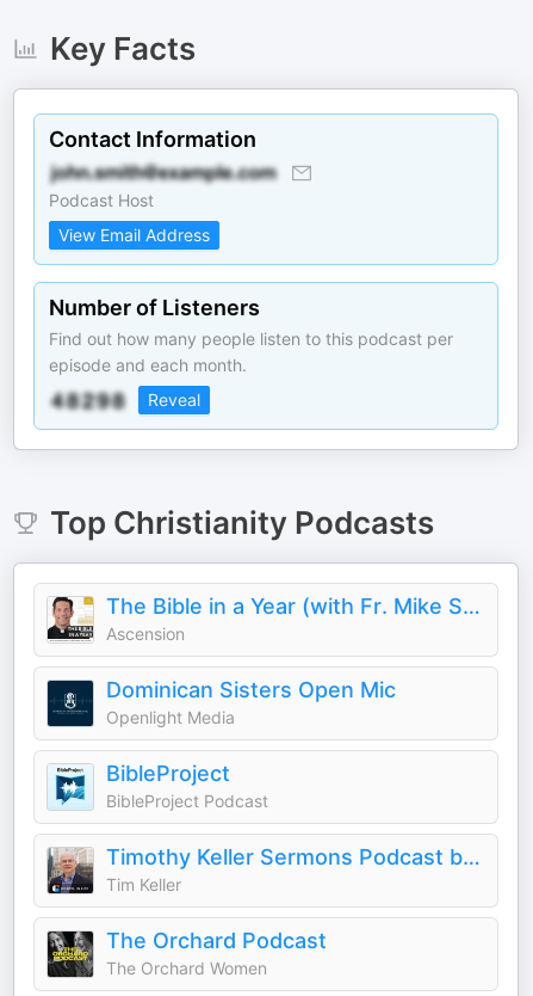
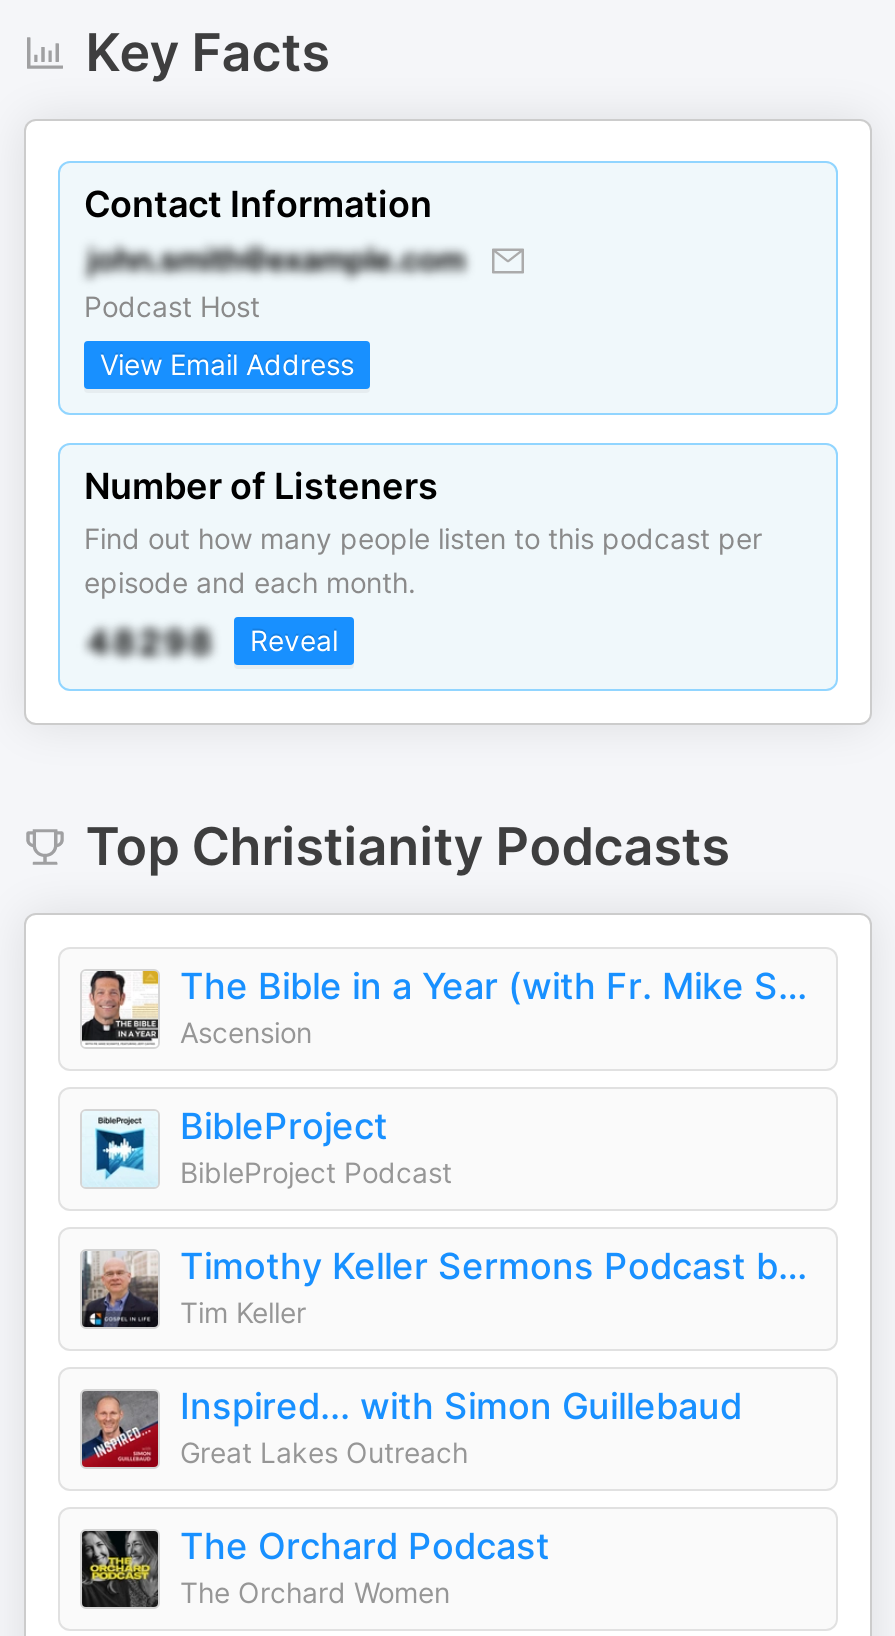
[47,677,396,727] [image] | Dominican Sisters Open Mic | Openlight Media -> none
moved [50,761,268,894] -> [86,1105,452,1329]: [image] | BibleProject | BibleProject Podcast | Tim Keller
none -> [80,1385,742,1469] [image] | Inspired... with Simon Guillebaud | Great Lakes Outreach

